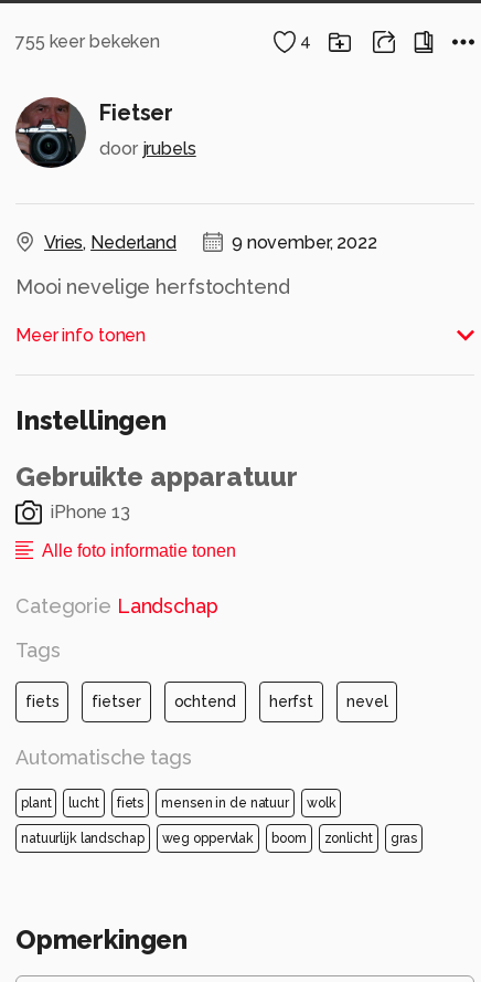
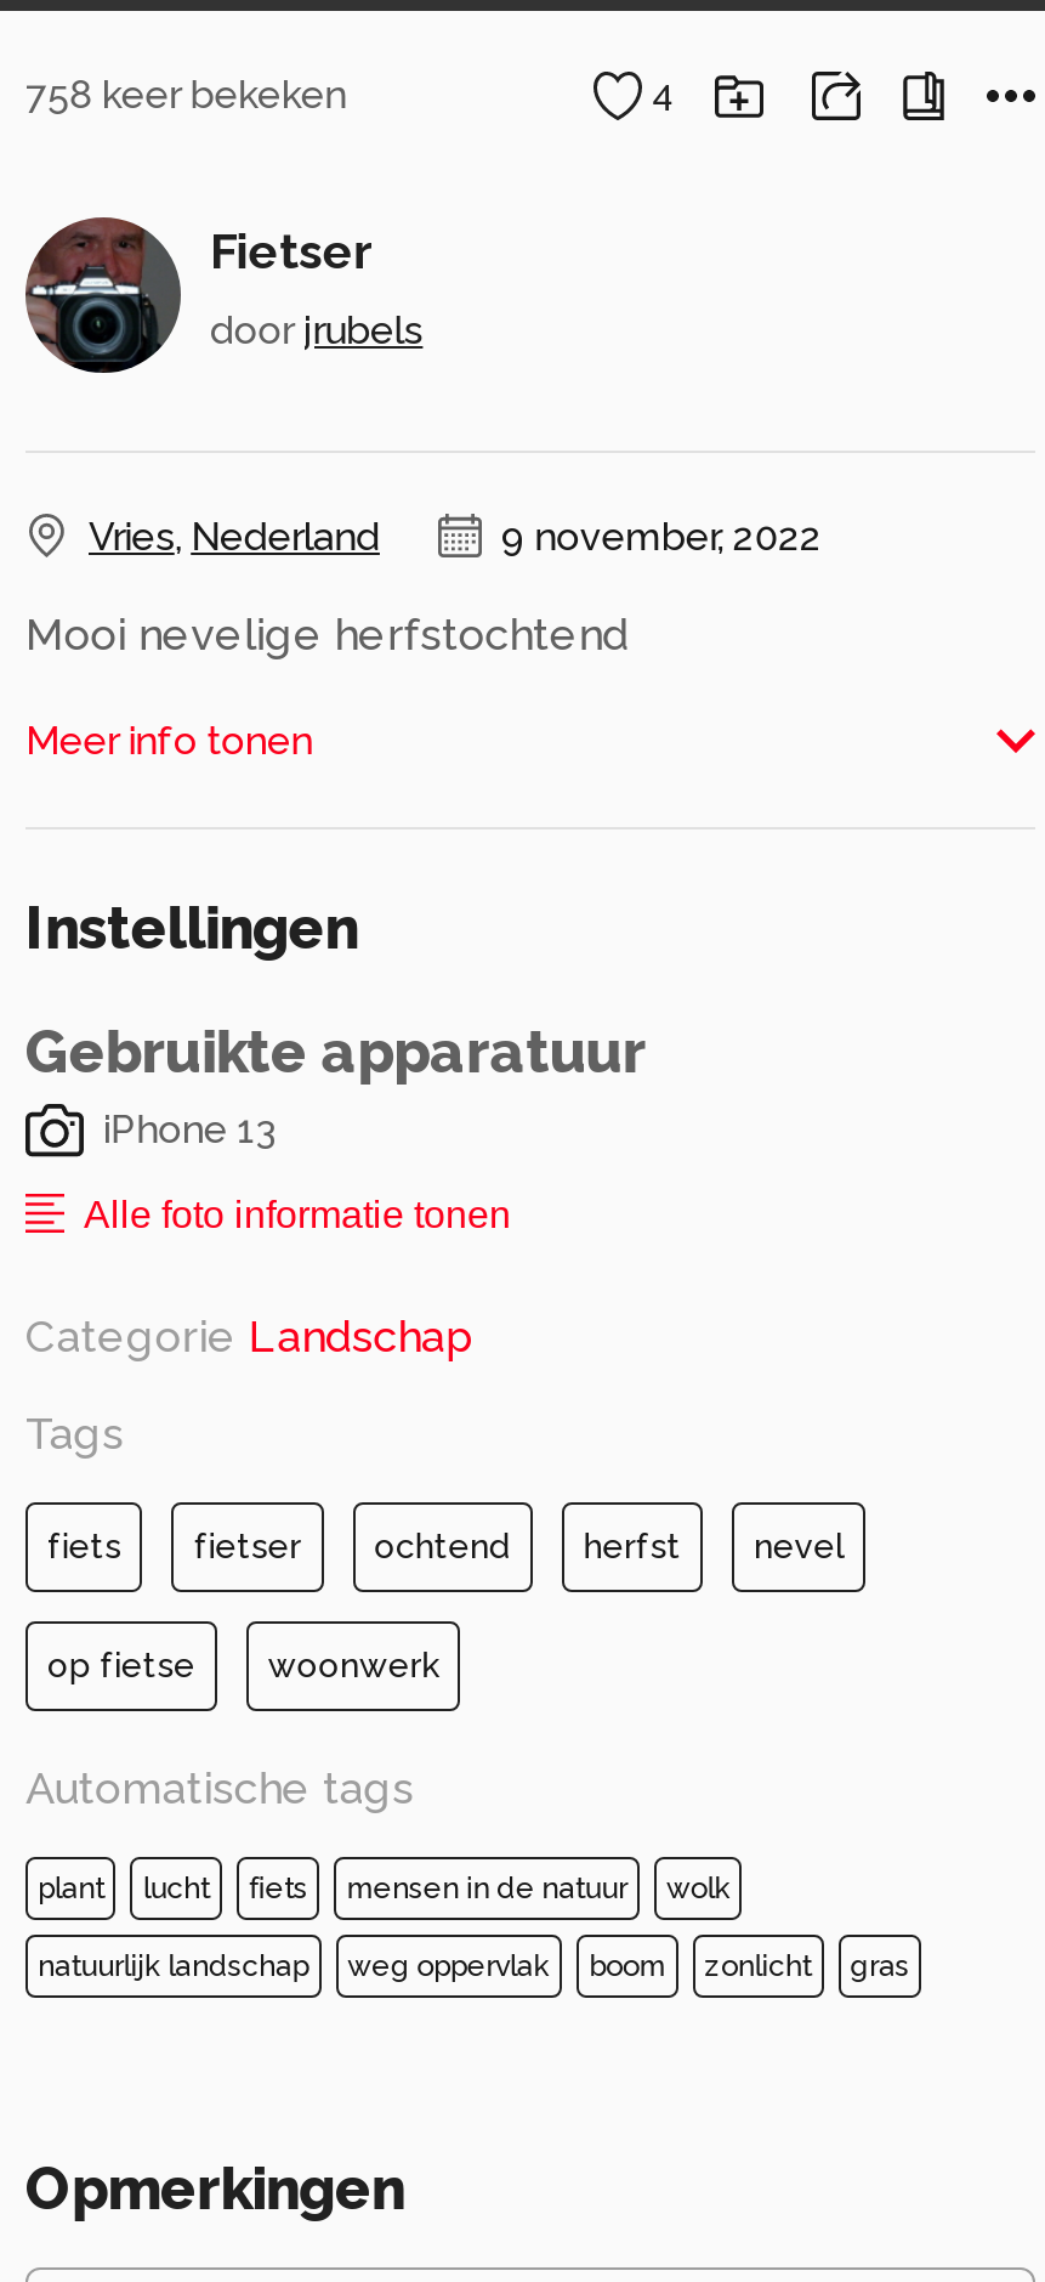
[15,30,160,51] 755 keer bekeken -> [25,70,346,117] 758 keer bekeken
none -> [47,1646,438,1684] op fietse | woonwerk

